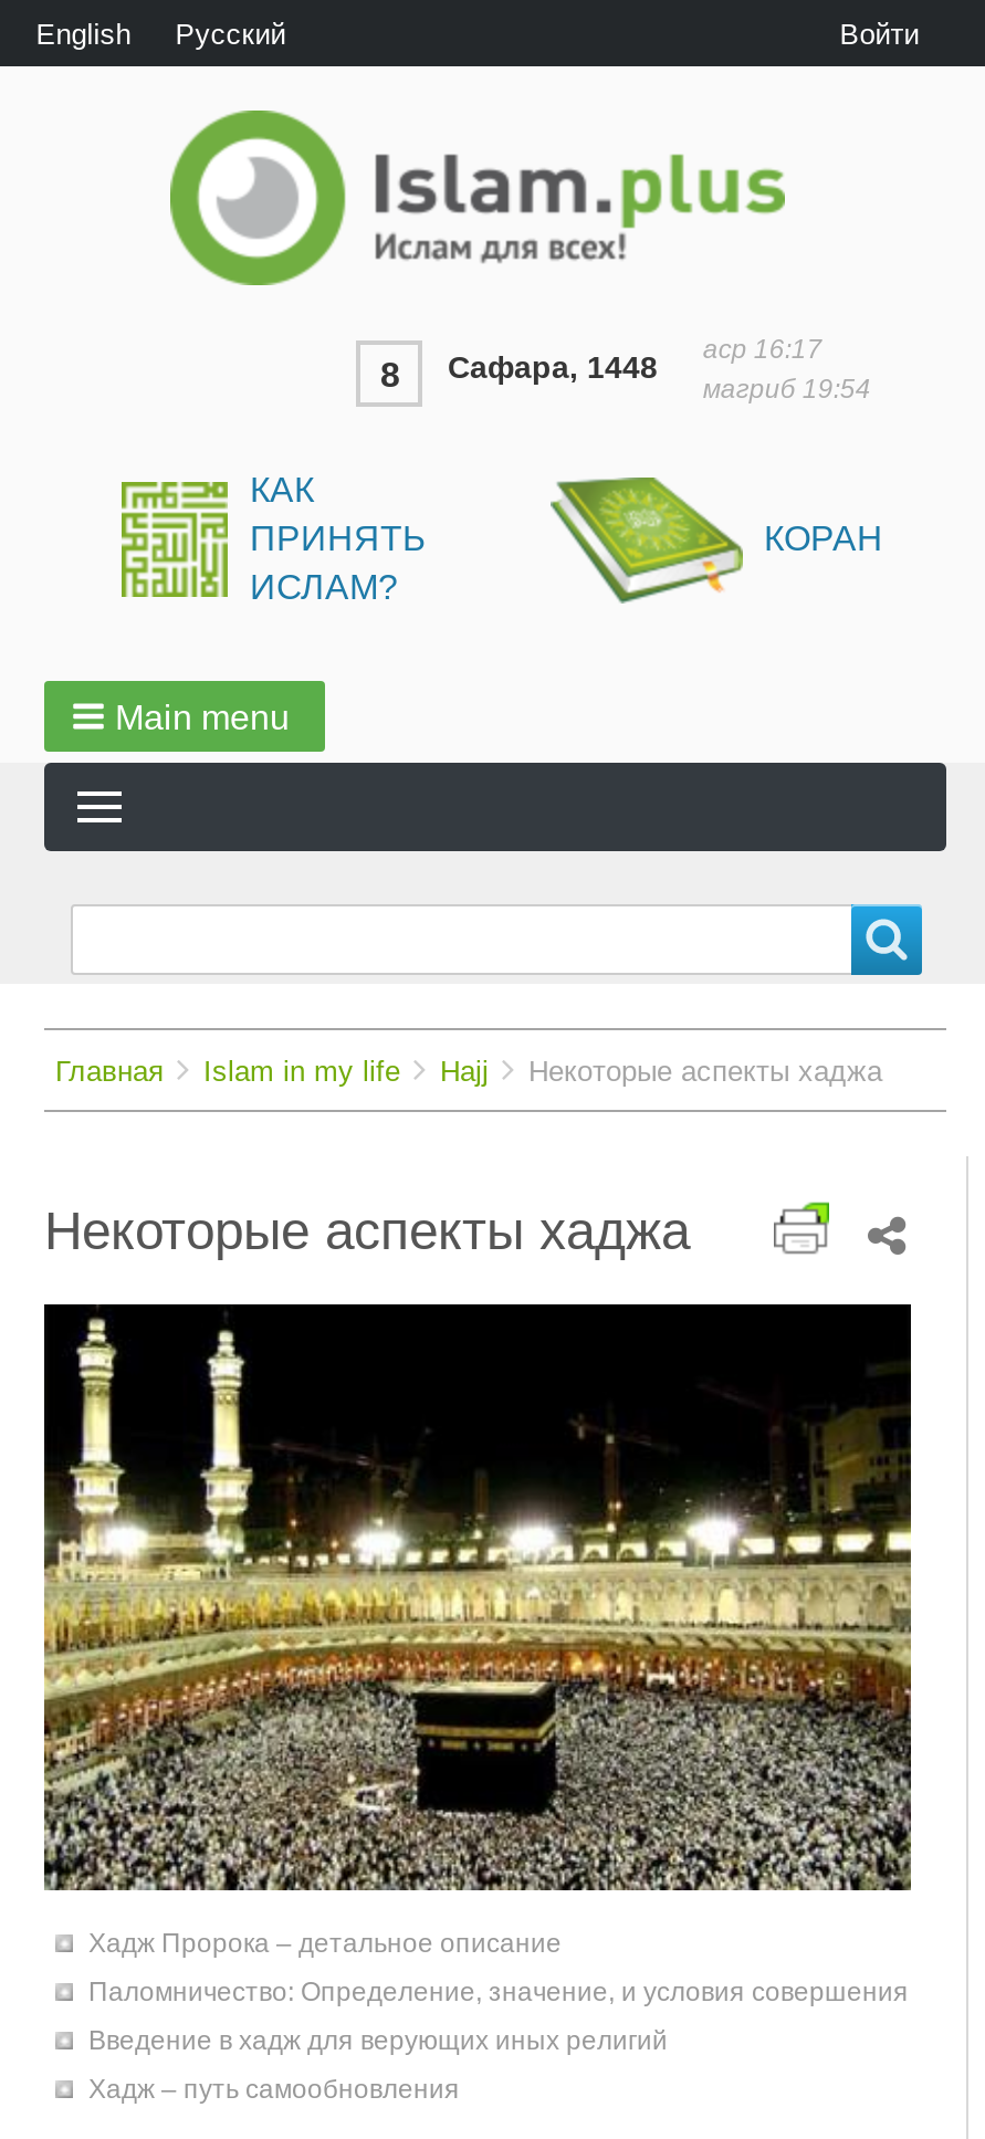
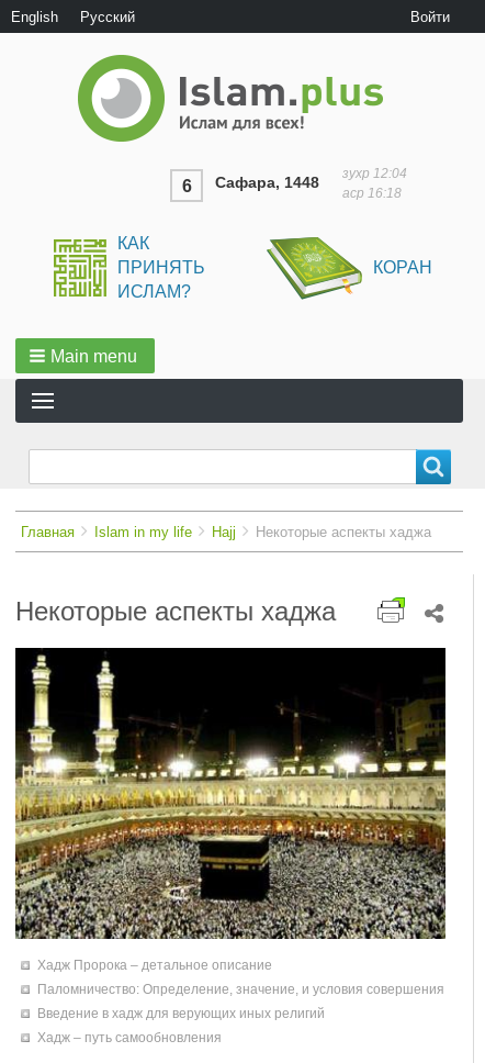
[703,334,871,405] аср 16:17 | магриб 19:54 -> [342,166,407,201] зухр 12:04 | аср 16:18
[380,350,658,394] 8 Сафара, 1448 -> [182,174,320,196] 6 Сафара, 1448

